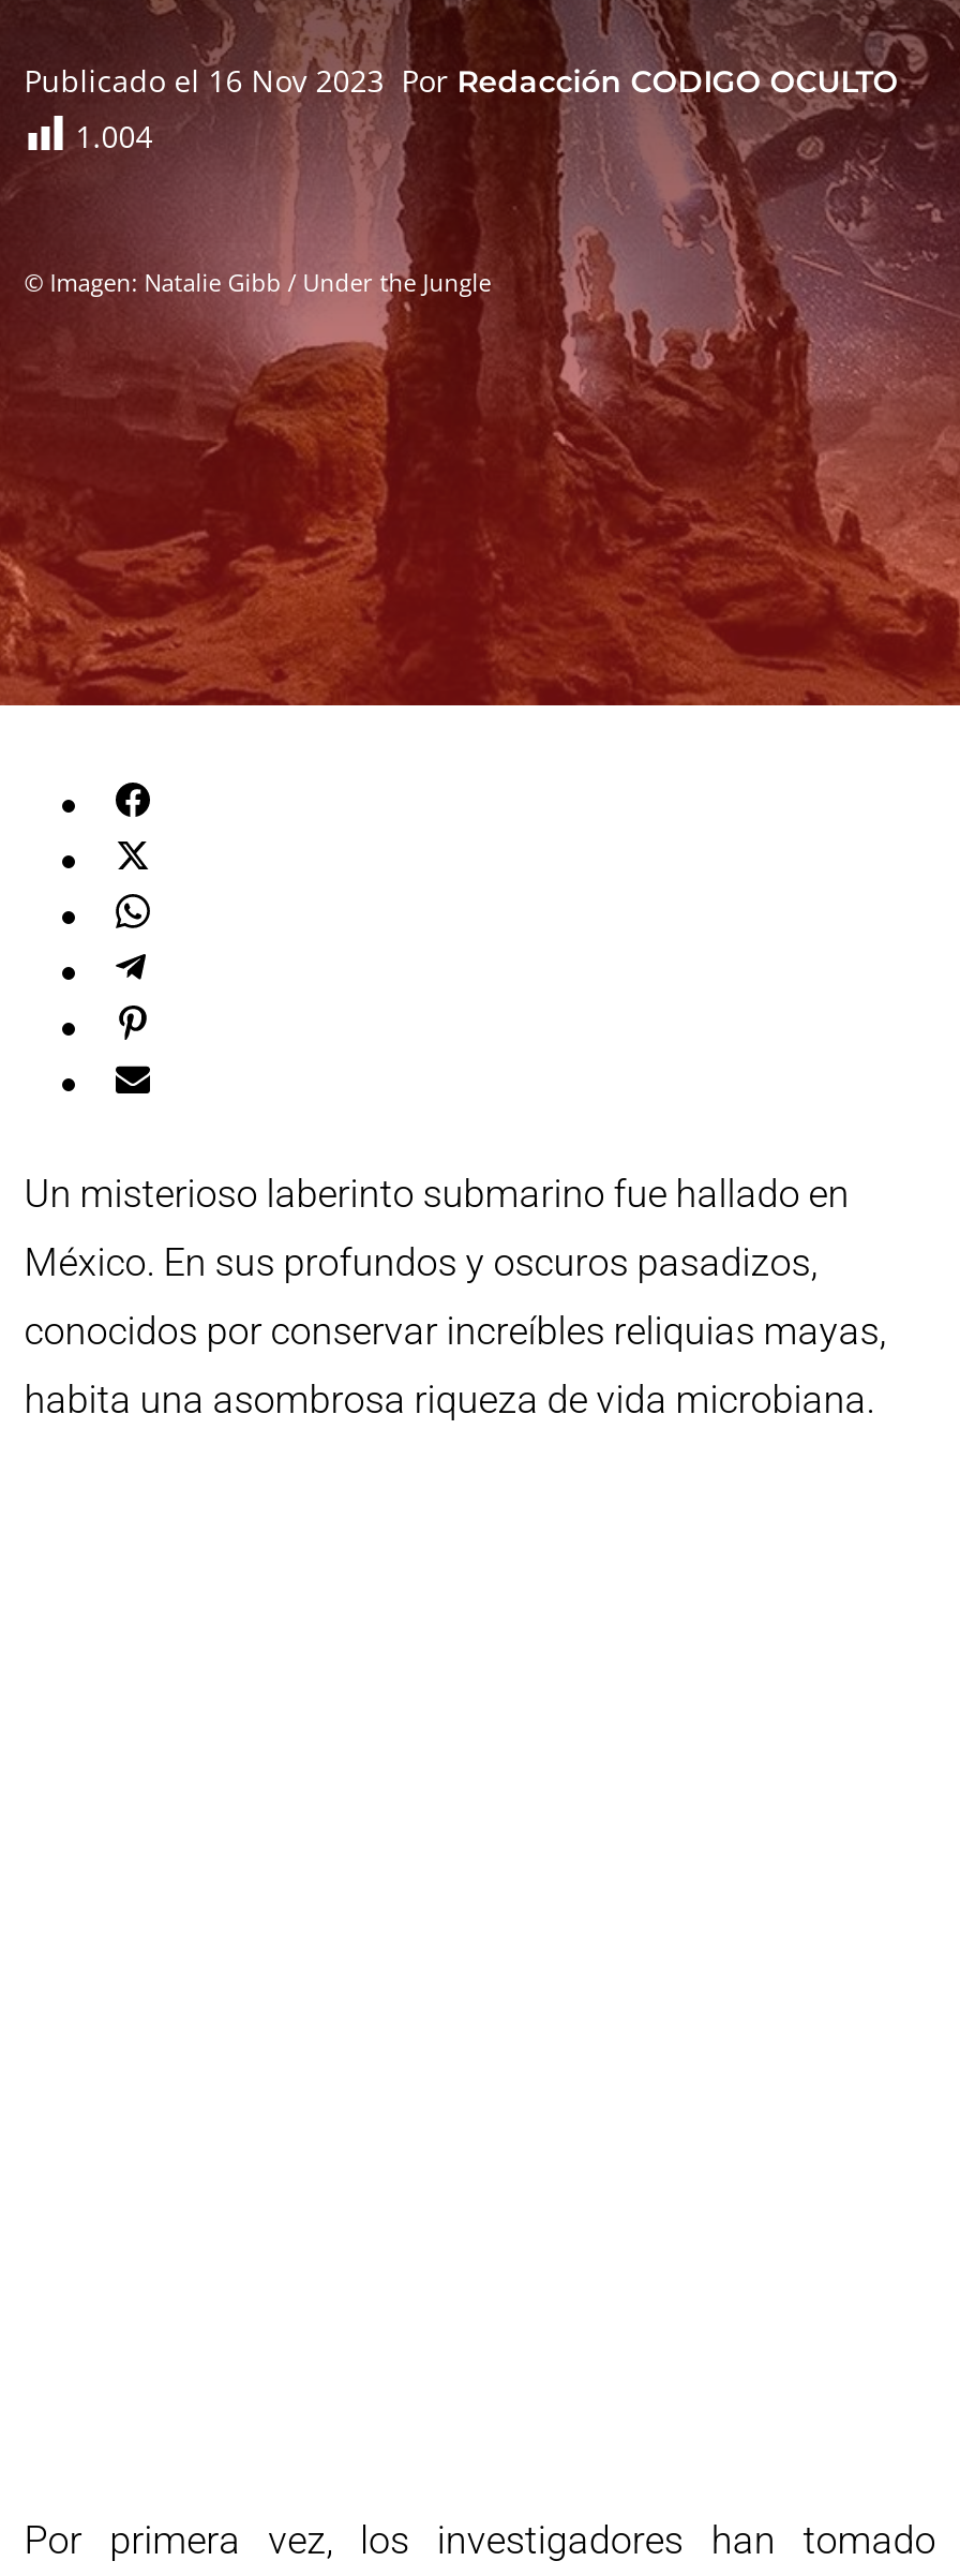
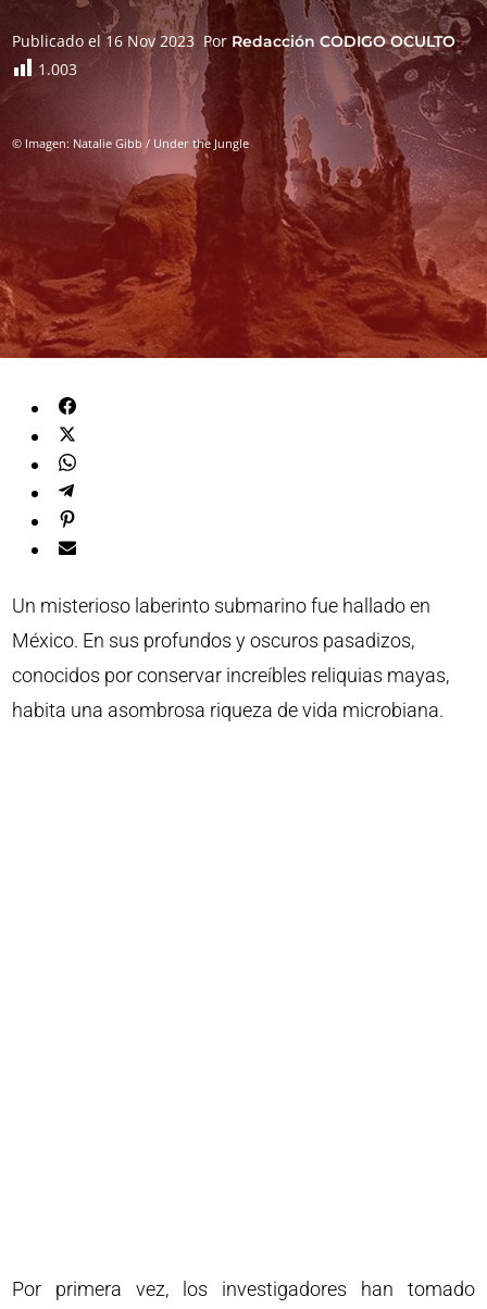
[75,116,153,157] 1.004 -> [38,59,77,79] 1.003

